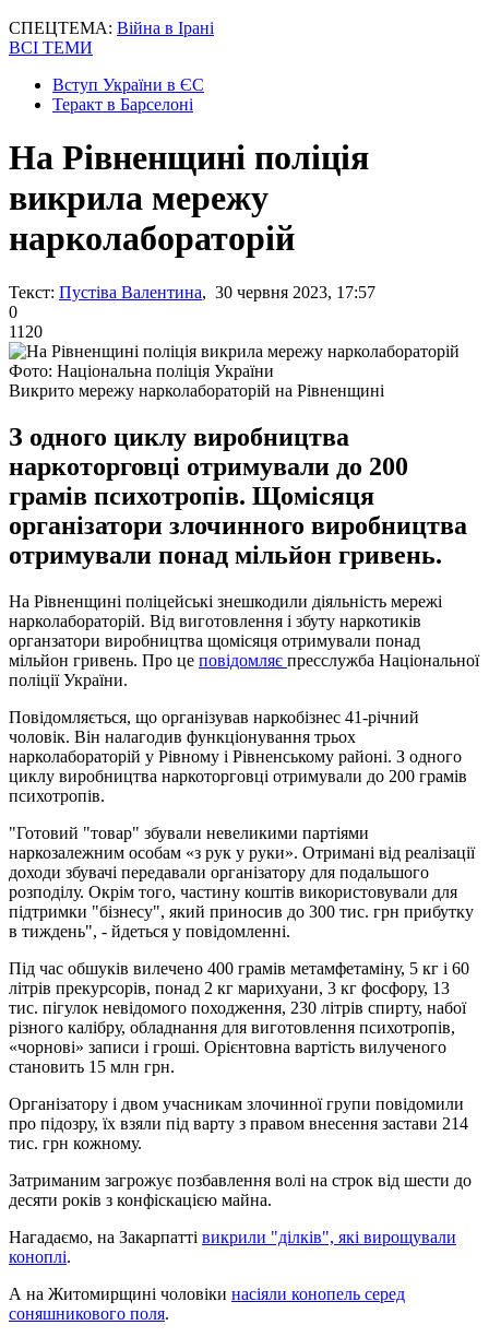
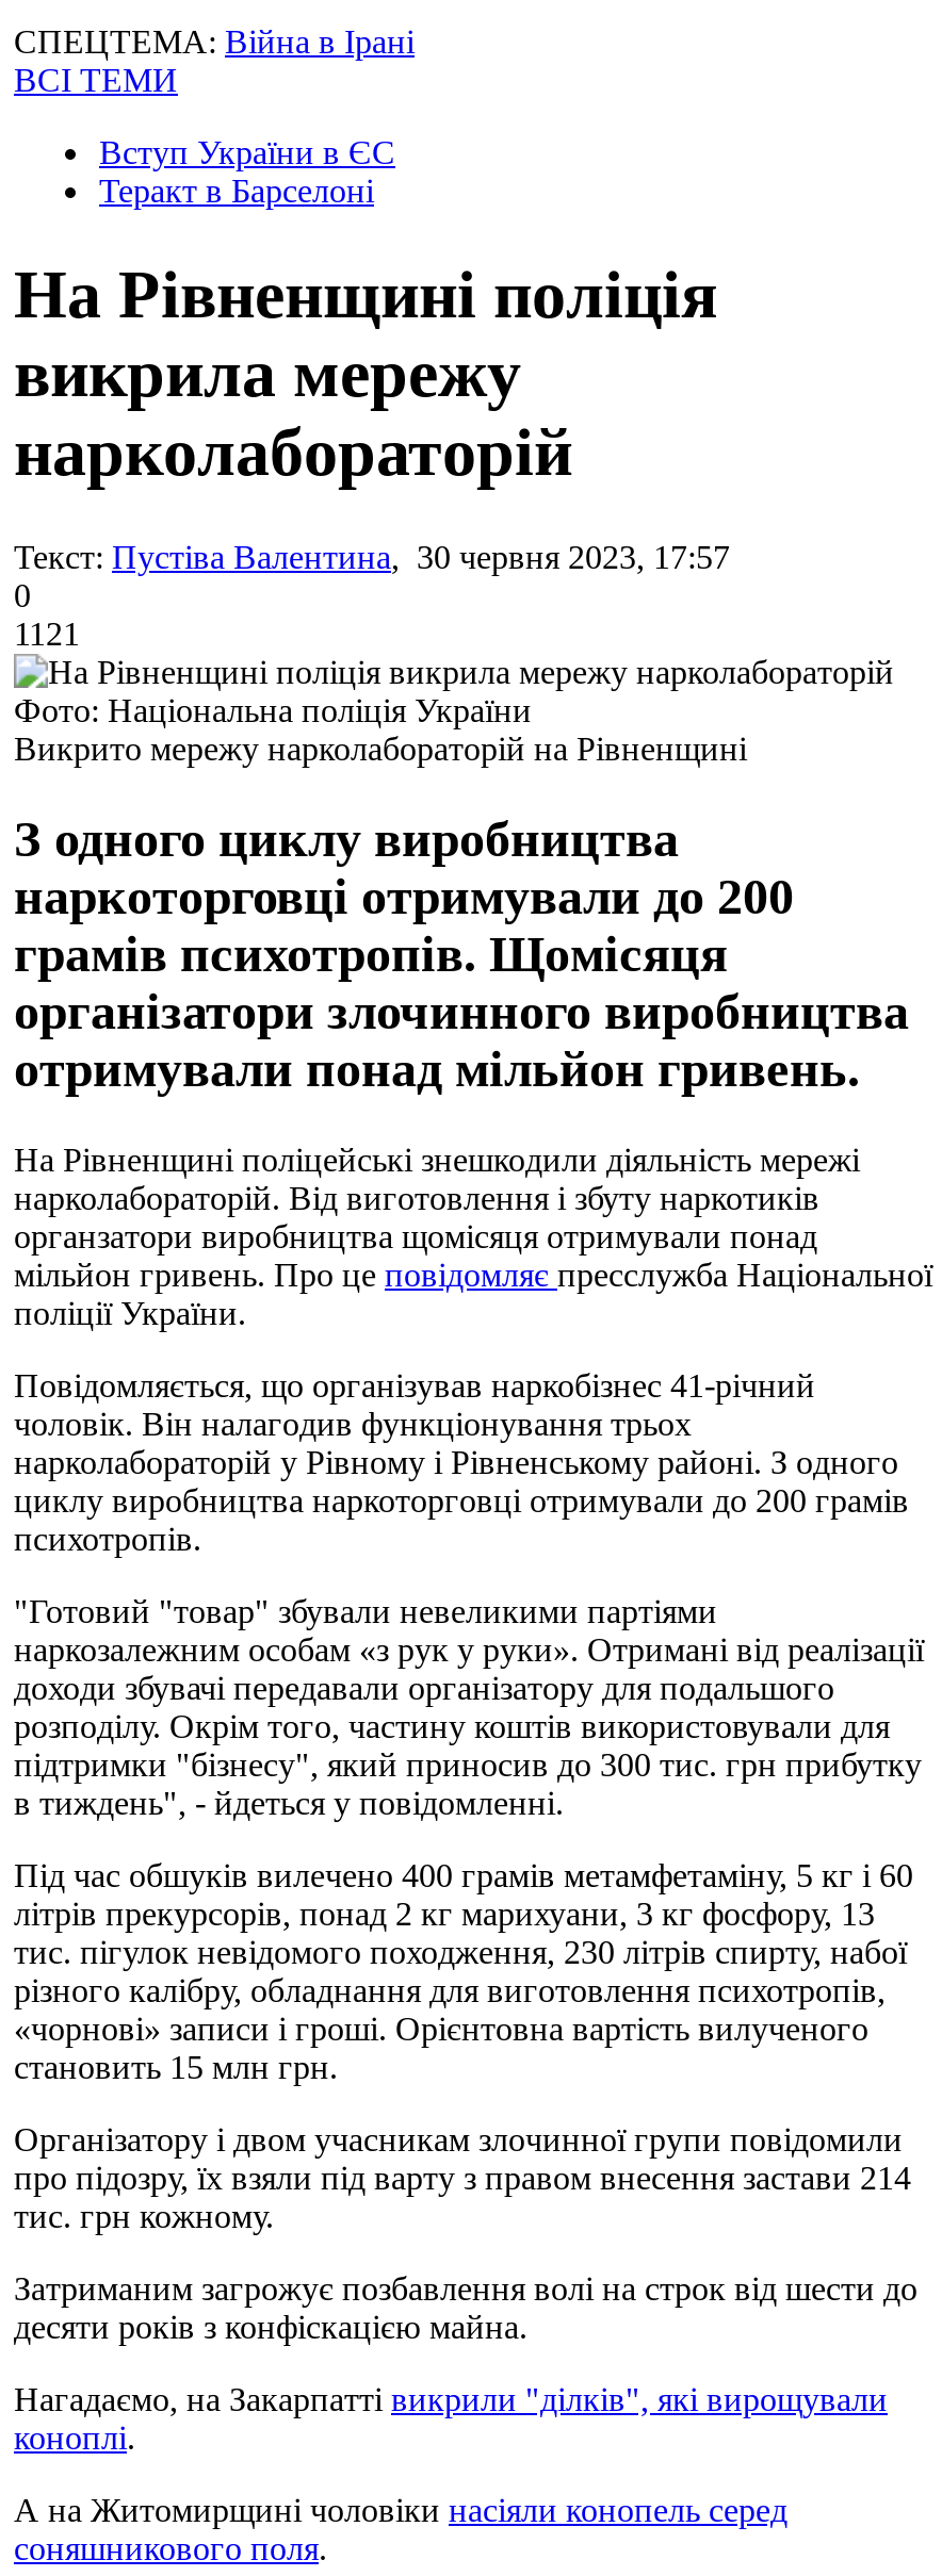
[9,322,43,341] 1120 -> [14,615,80,652] 1121

